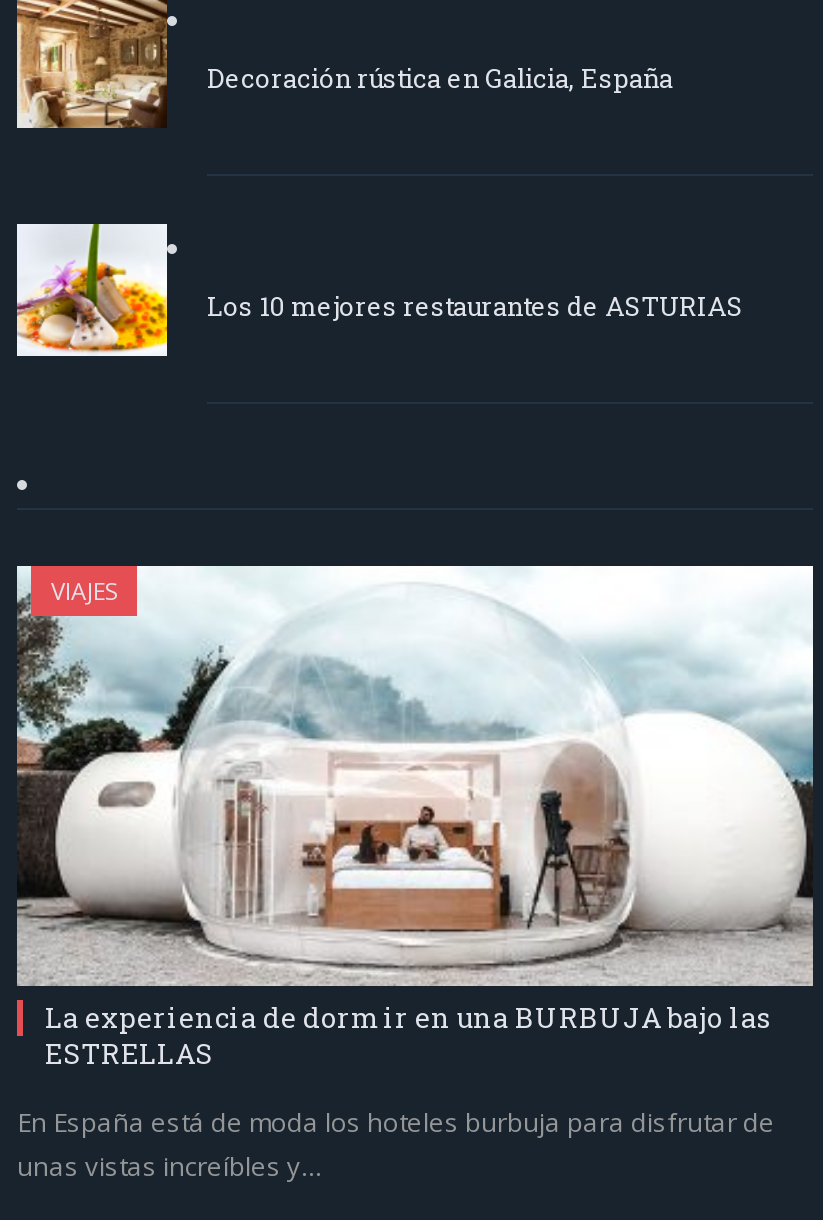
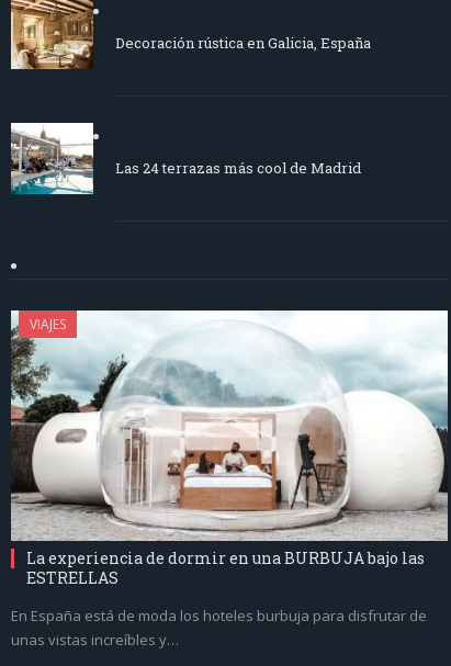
[15,222,743,358] [image] | Los 10 mejores restaurantes de ASTURIAS -> [10,122,361,195] [image] | Las 24 terrazas más cool de Madrid

